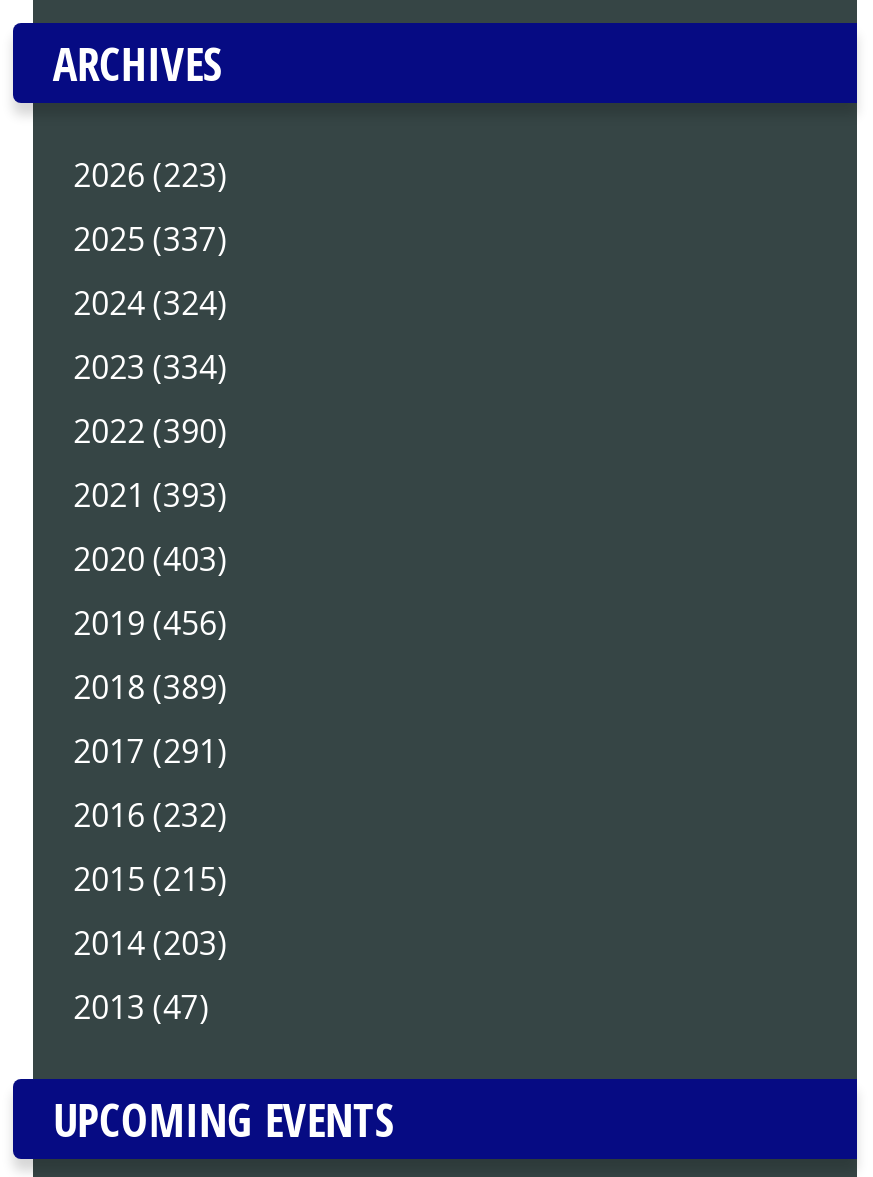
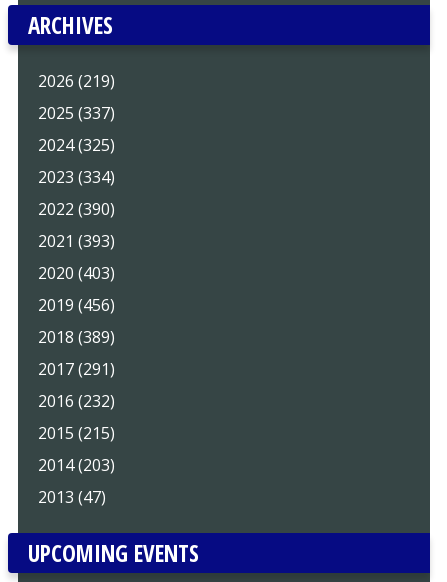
[73,153,227,197] 2026 (223) -> [38,70,115,92] 2026 (219)
[73,281,227,325] 2024 (324) -> [38,134,115,156] 2024 (325)

